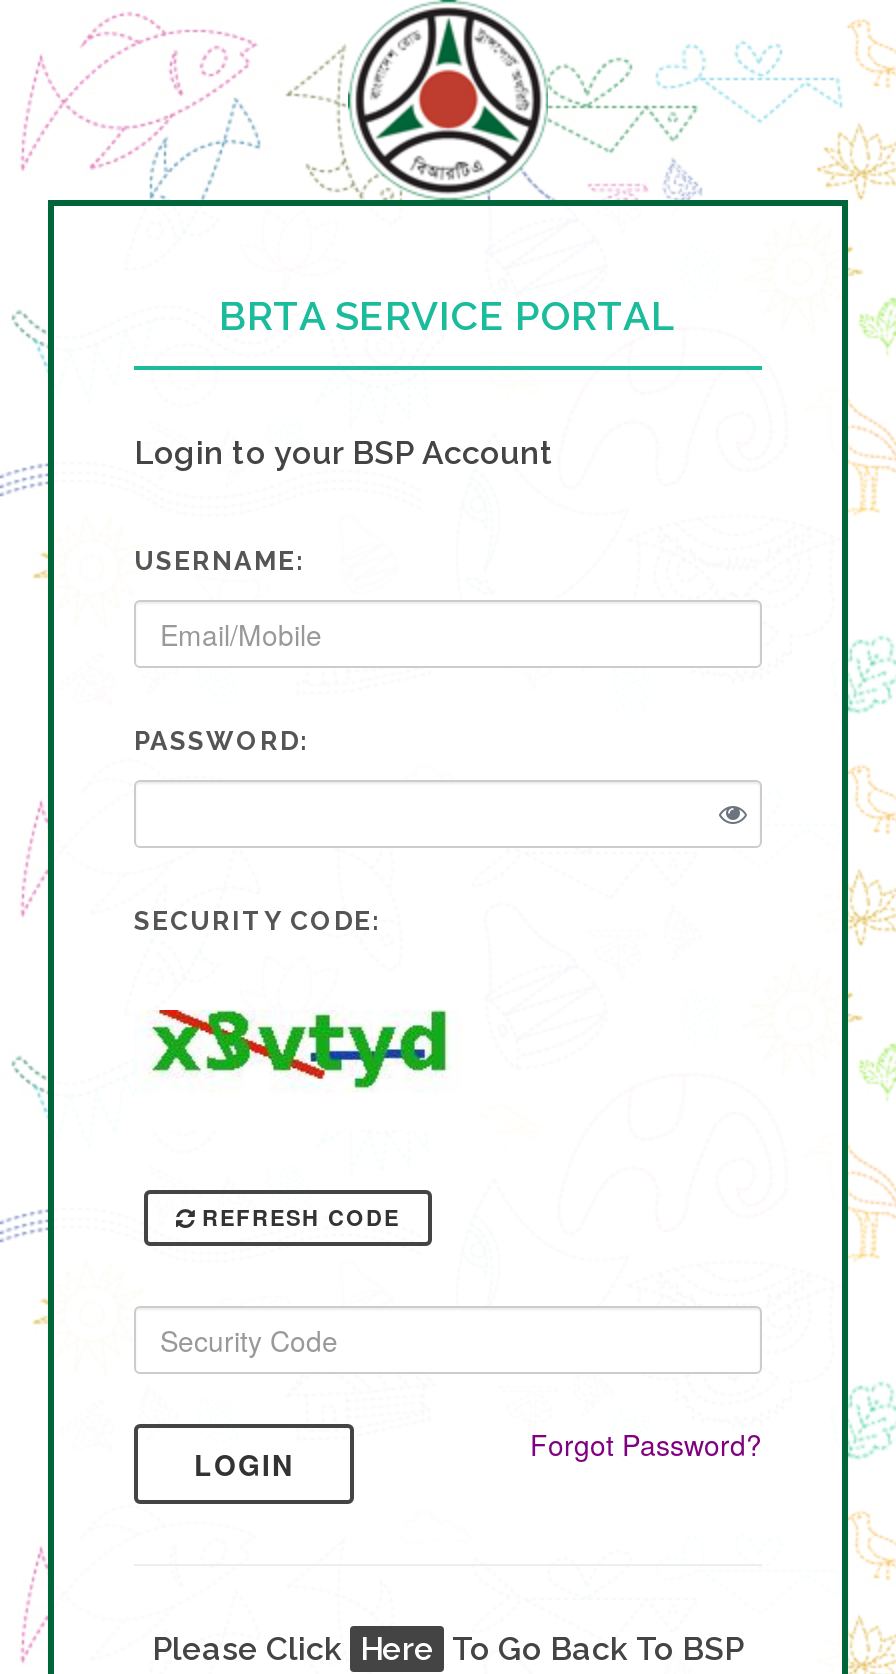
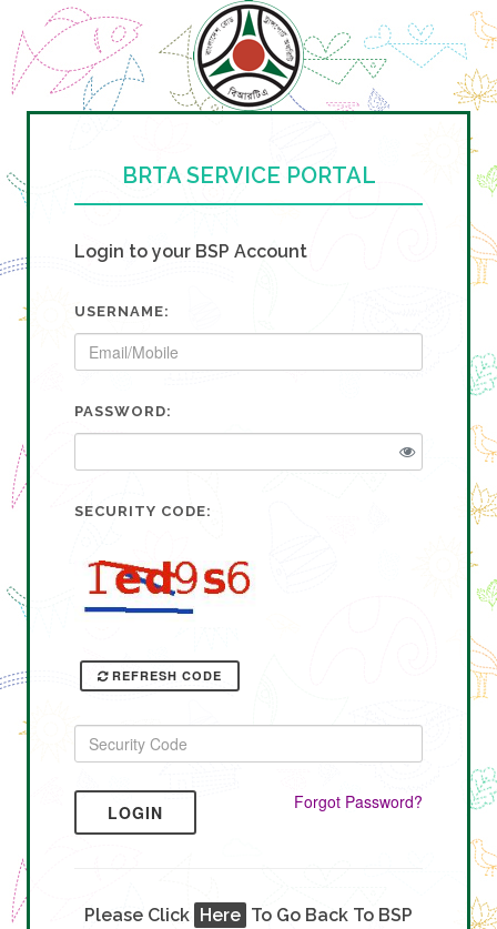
[150,1008,450,1106] [image] -> [83,559,252,615] [image]

